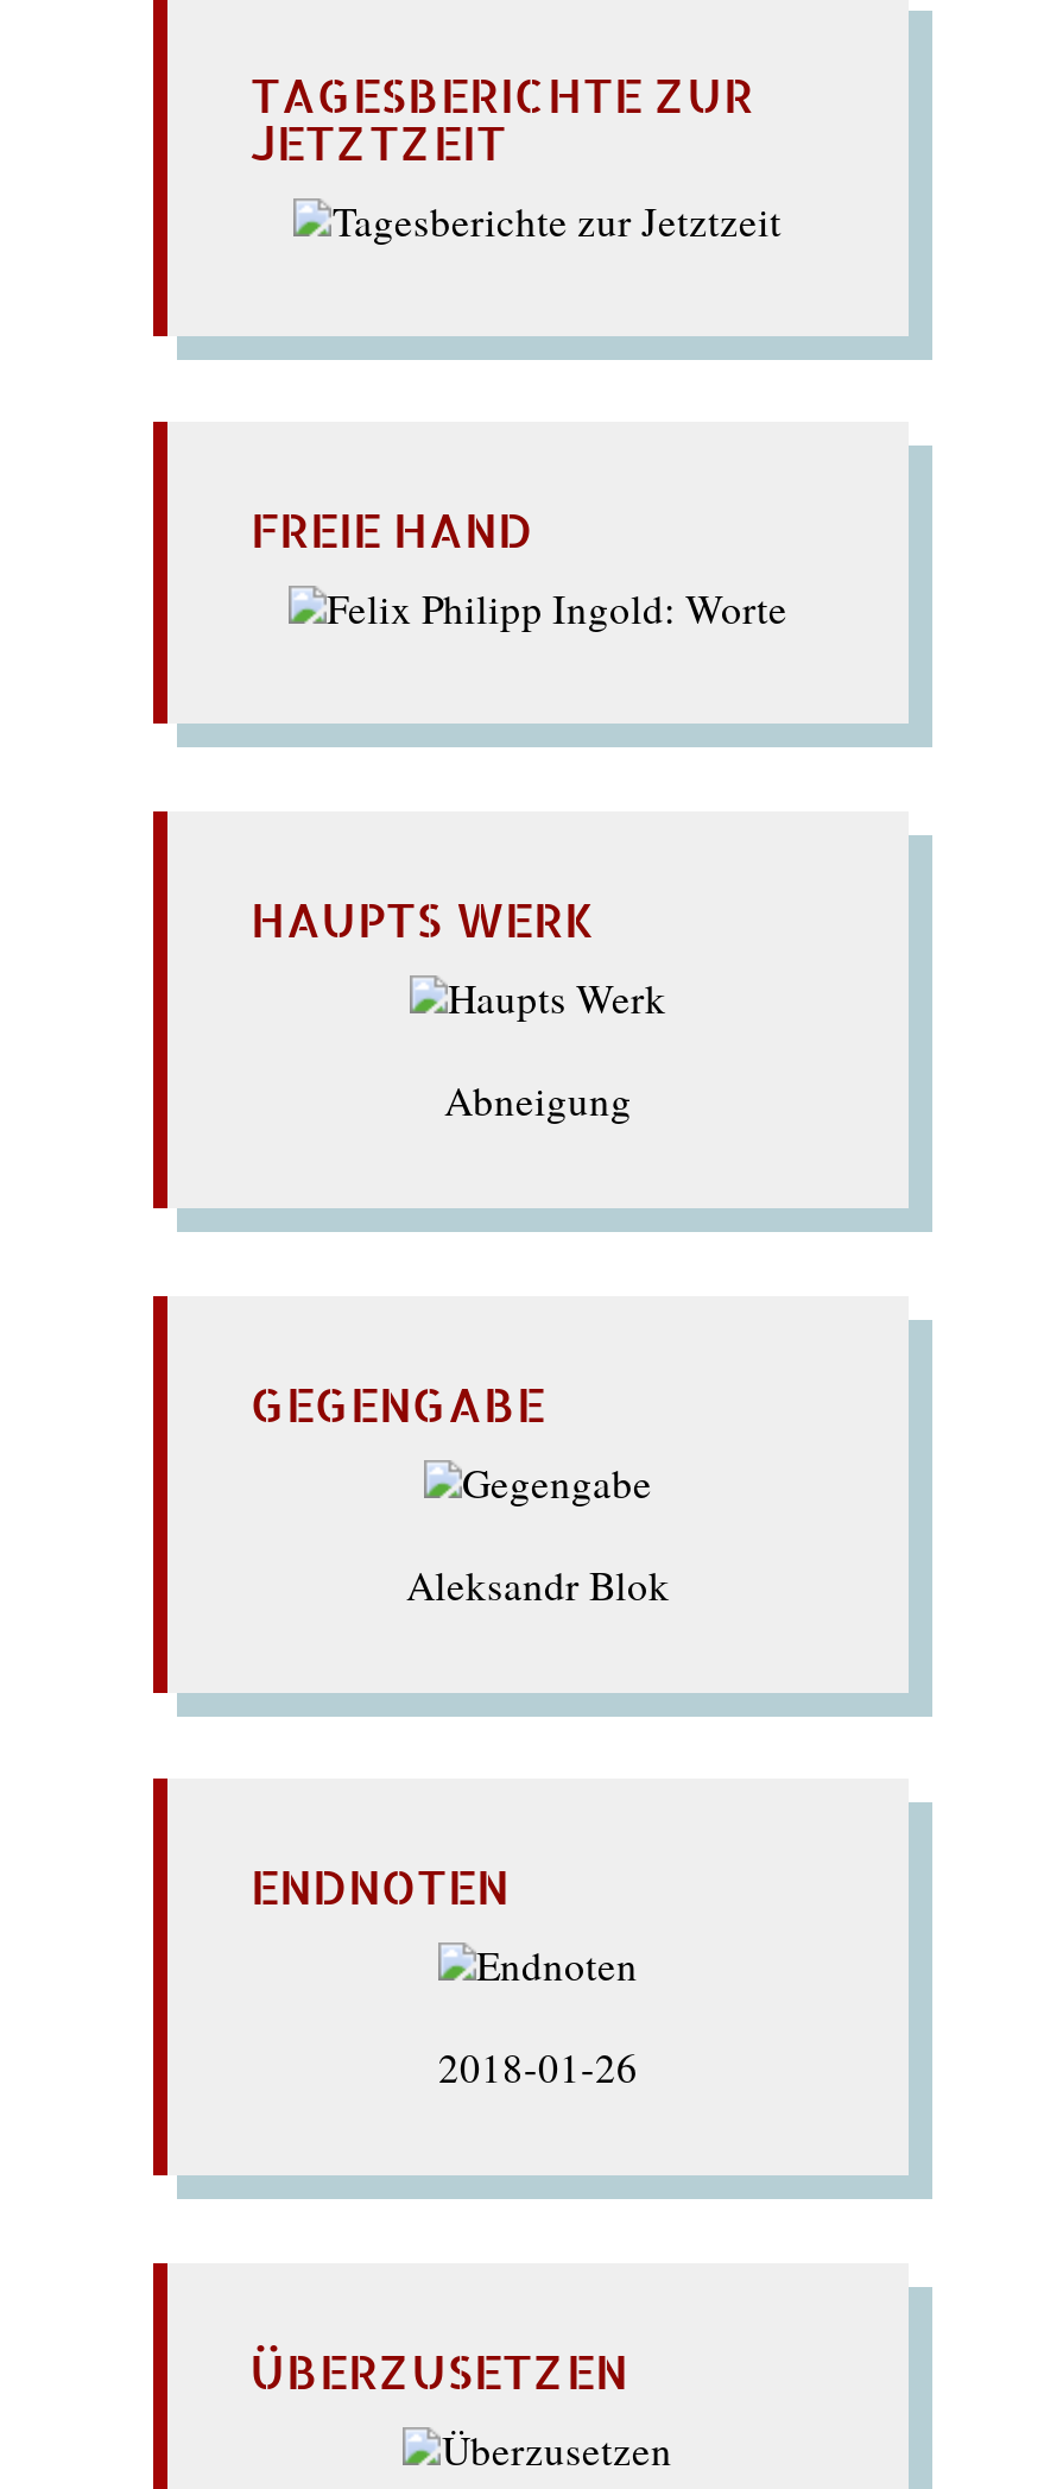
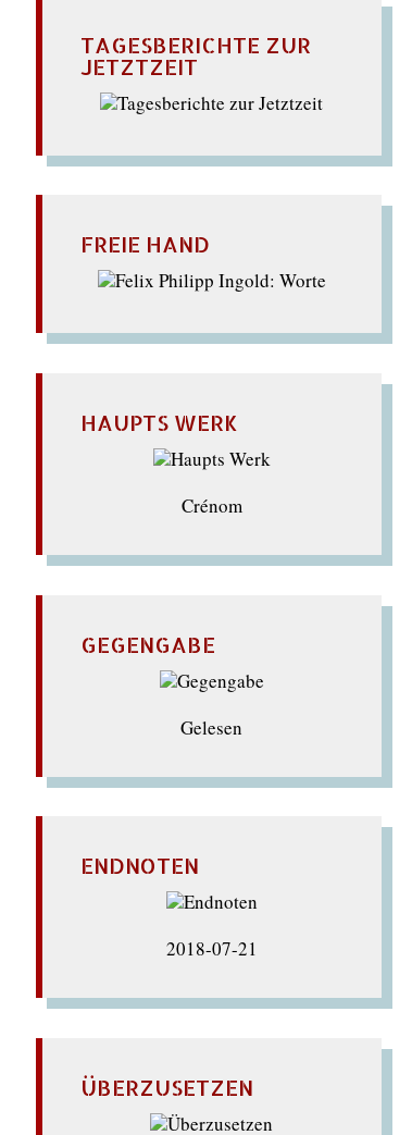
[444,1073,632,1127] Abneigung -> [182,493,242,518] Crénom
[406,1556,670,1611] Aleksandr Blok -> [181,714,243,739] Gelesen
[438,2040,638,2095] 2018-01-26 -> [166,936,258,961] 2018-07-21

